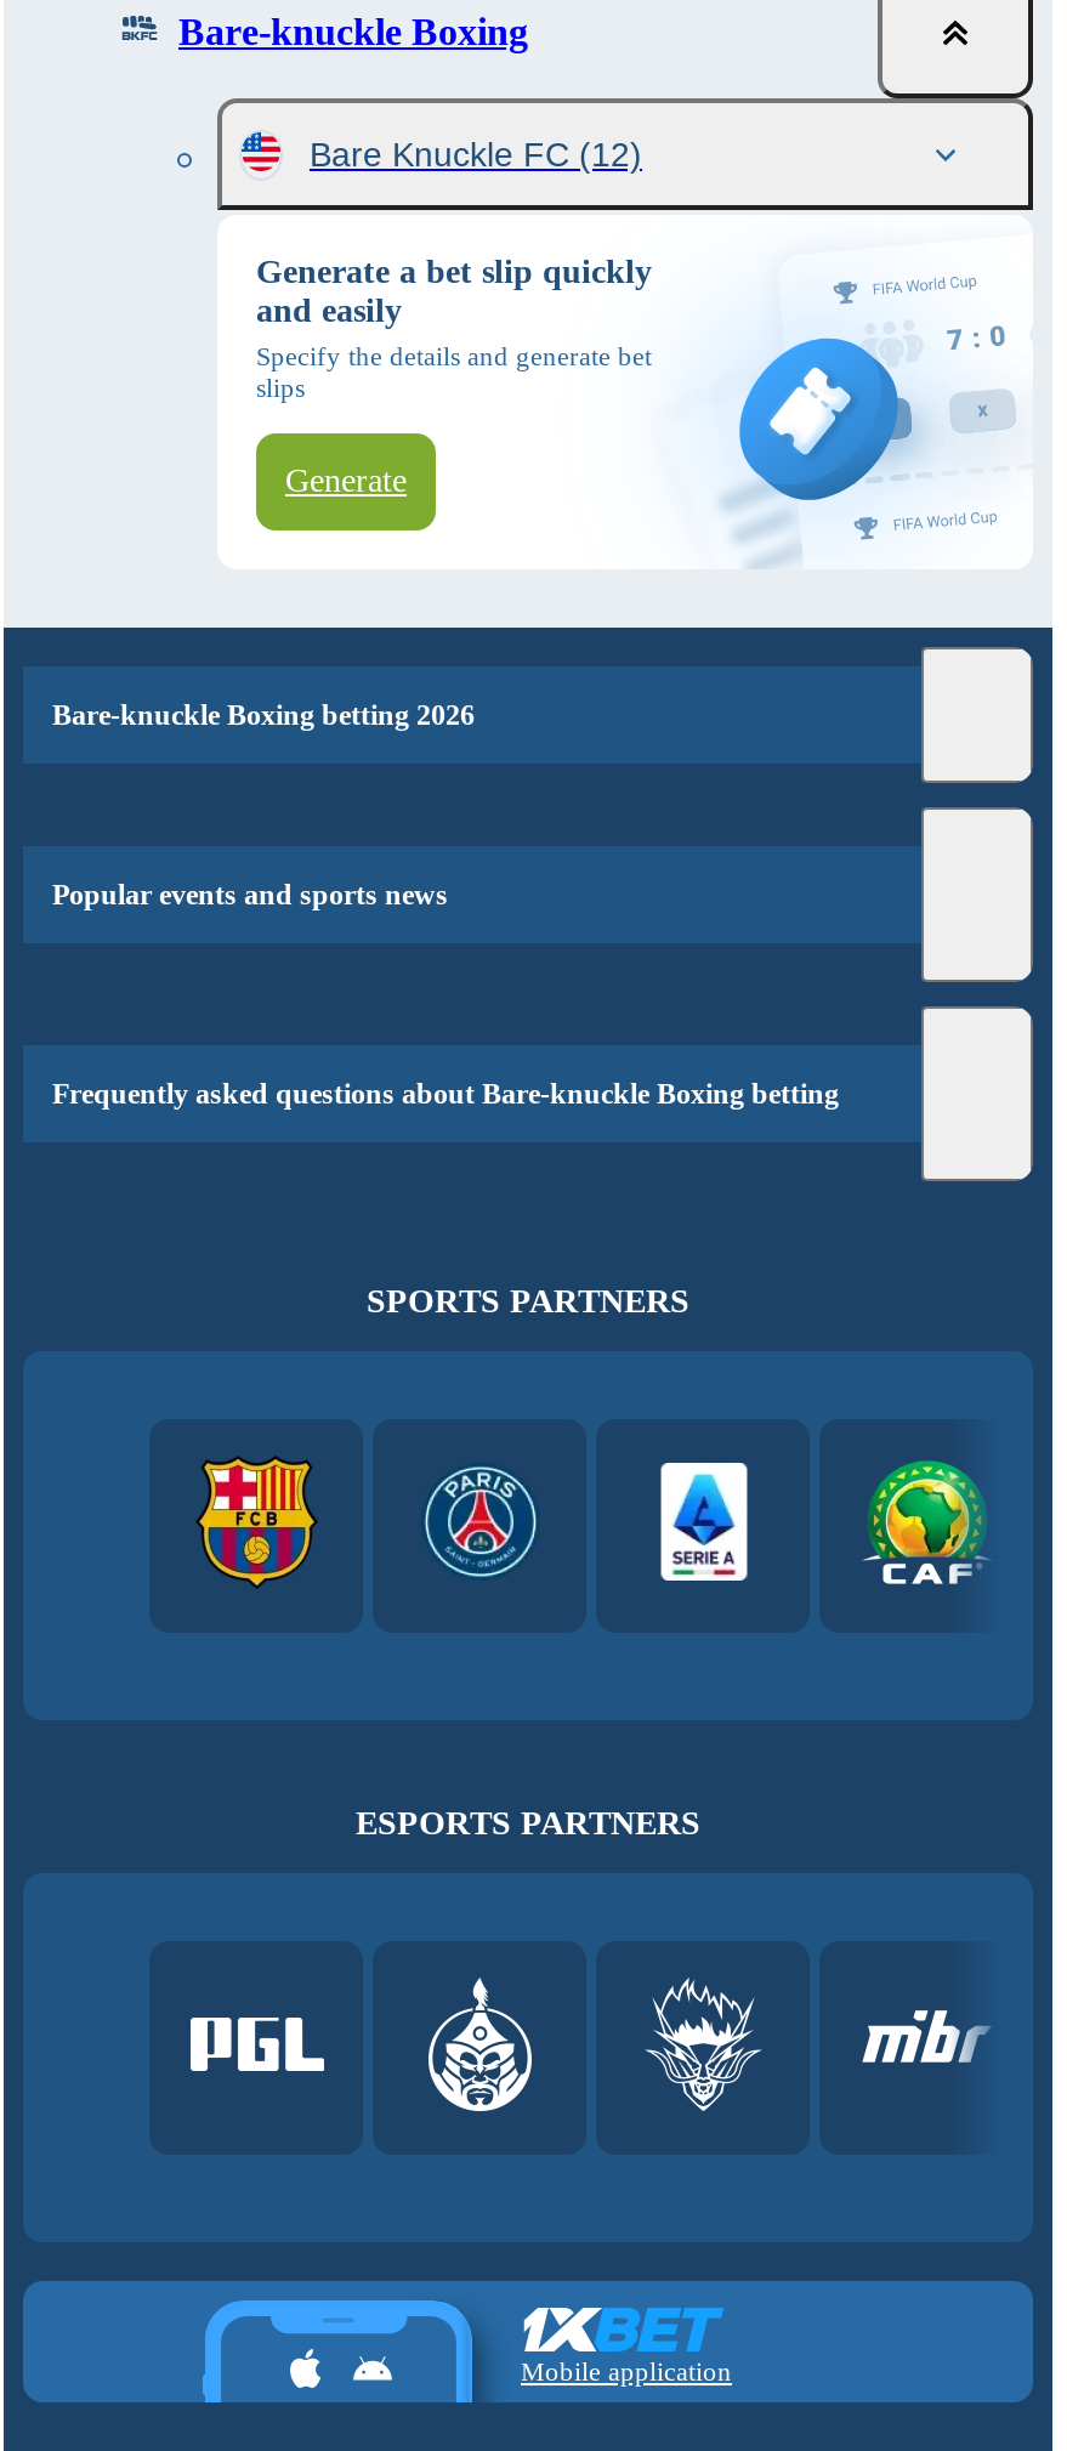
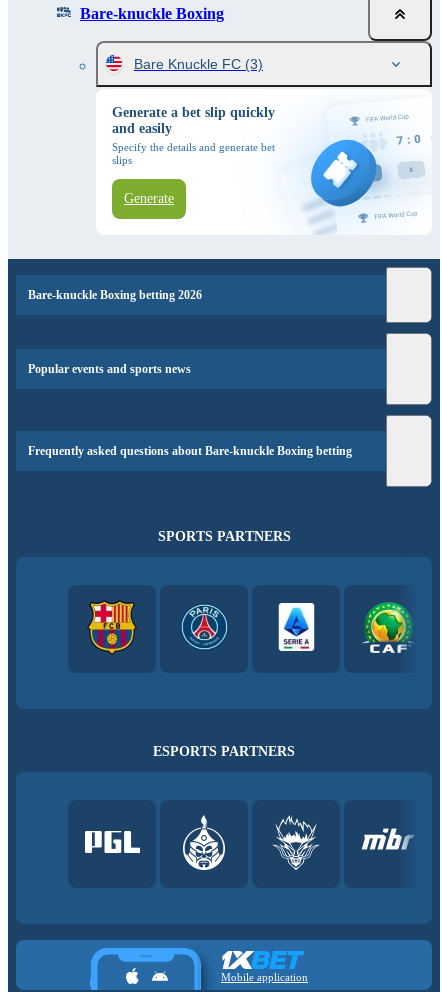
[310,135,642,174] Bare Knuckle FC (12) -> [134,56,263,72] Bare Knuckle FC (3)

